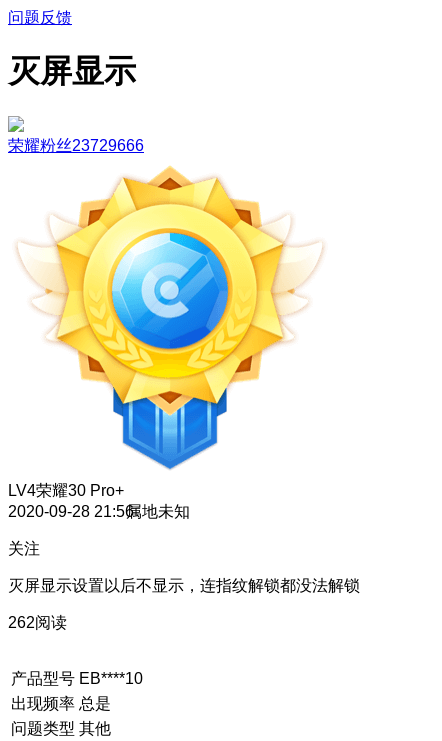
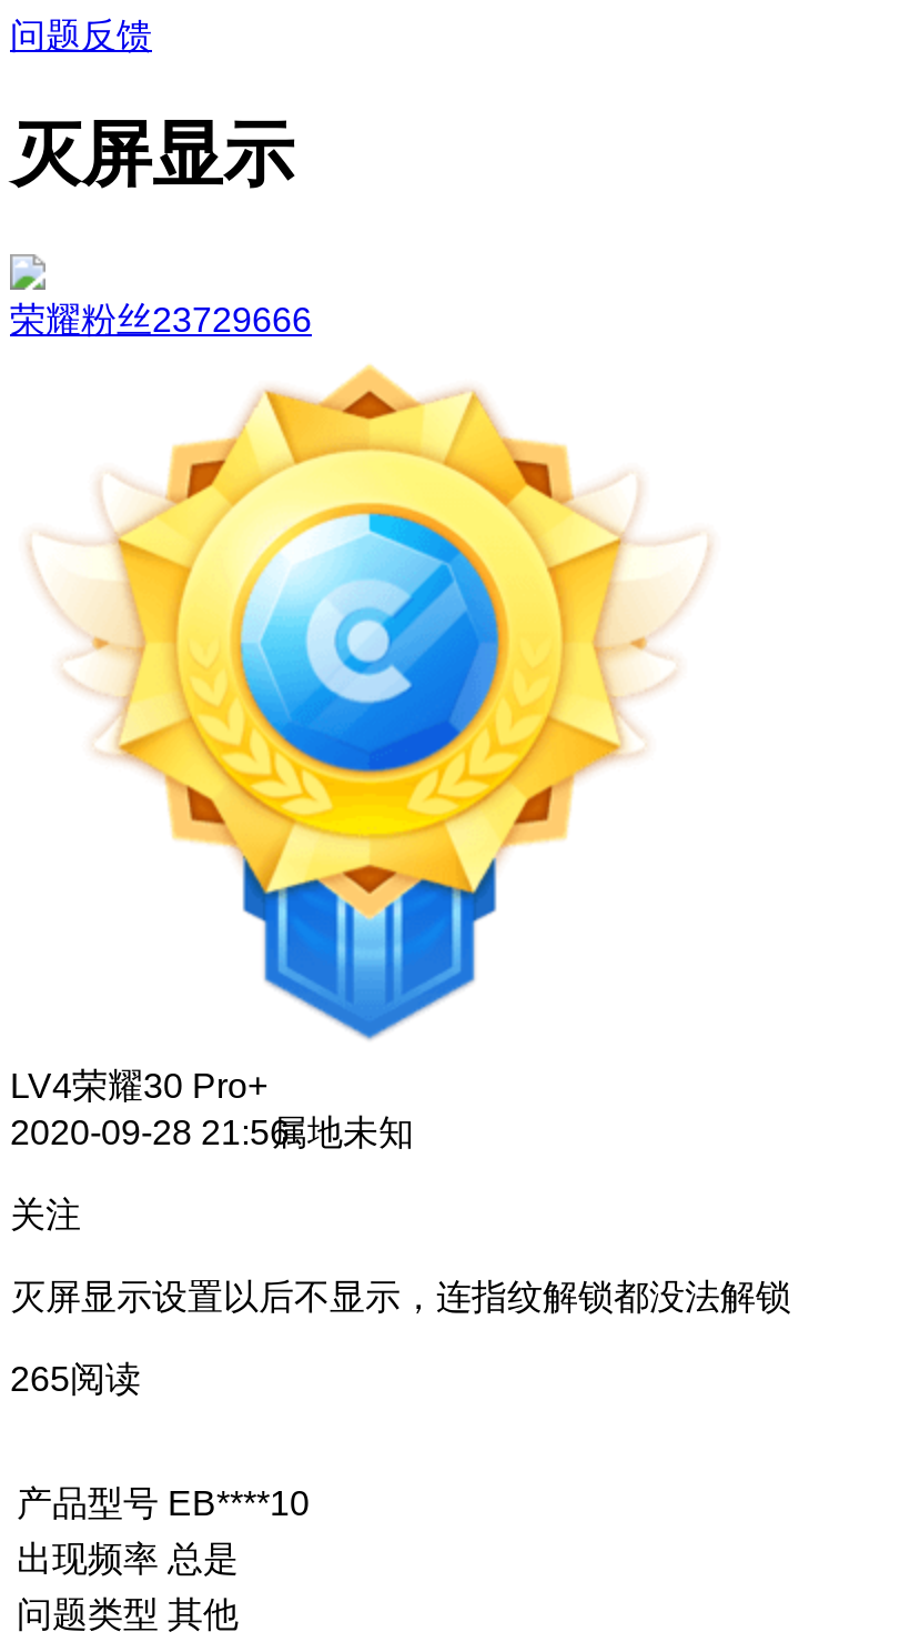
[8,614,67,631] 262阅读 -> [10,1360,141,1398] 265阅读

